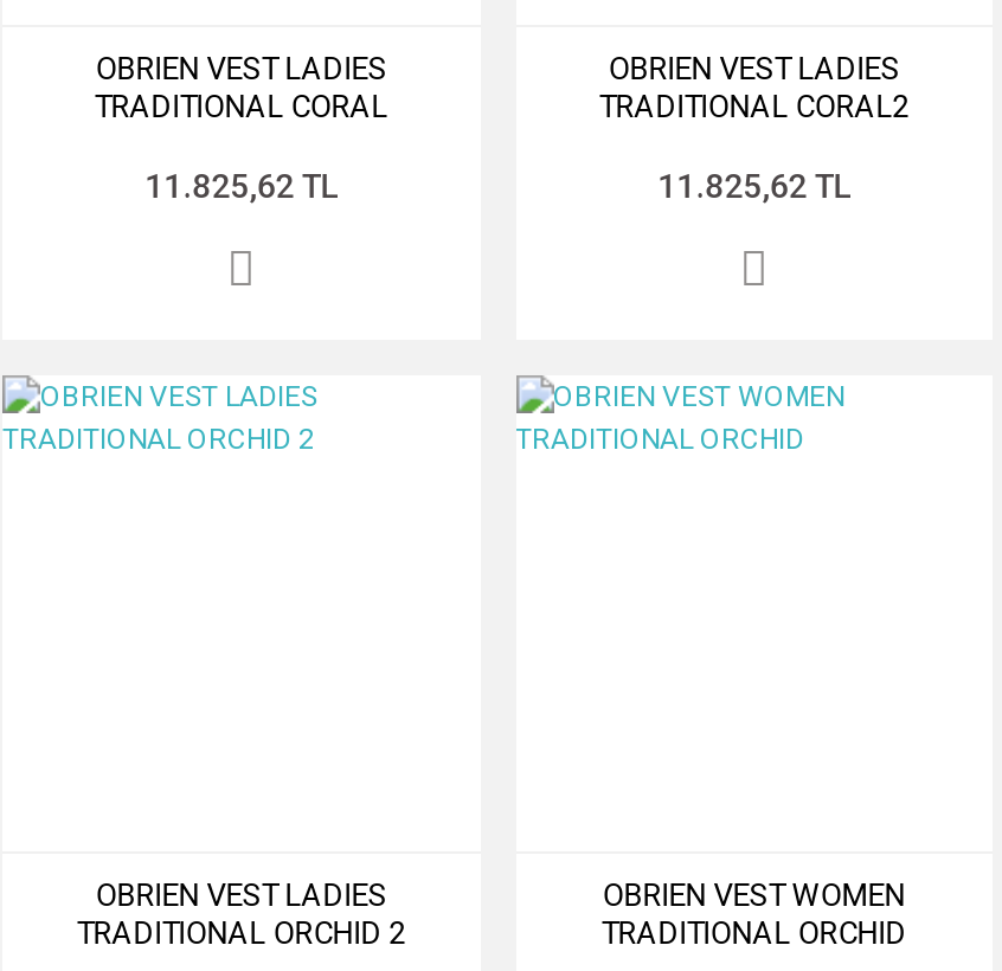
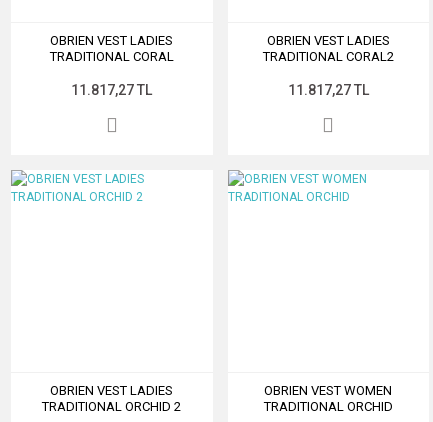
[145,166,337,204] 11.825,62 TL -> [71,82,152,98] 11.817,27 TL
[658,166,850,204] 11.825,62 TL -> [288,82,369,98] 11.817,27 TL

